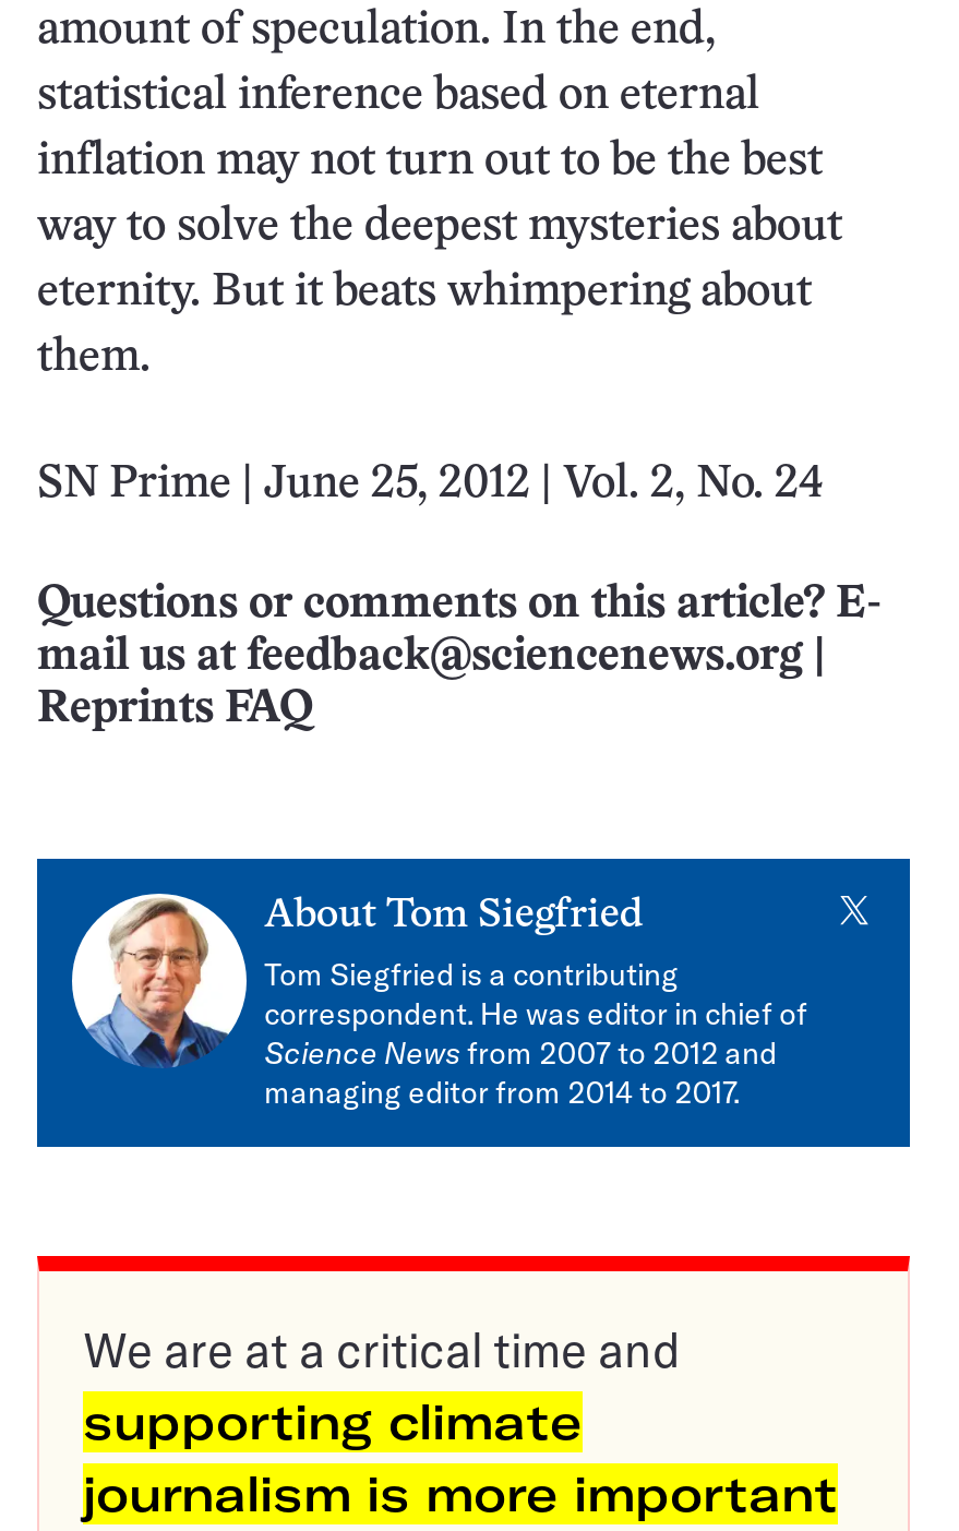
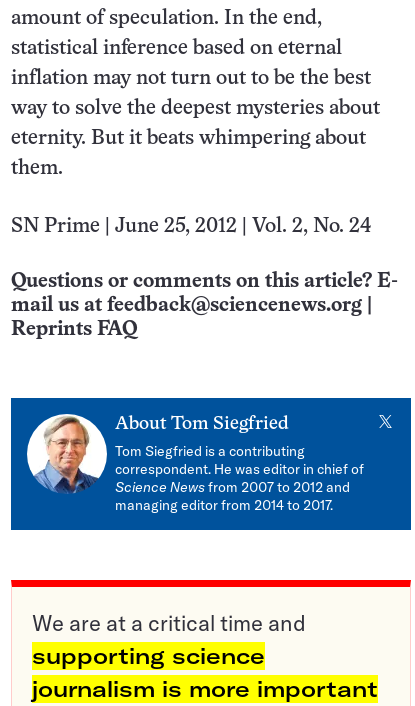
[83,1391,583,1452] supporting climate -> [32,642,265,670] supporting science

